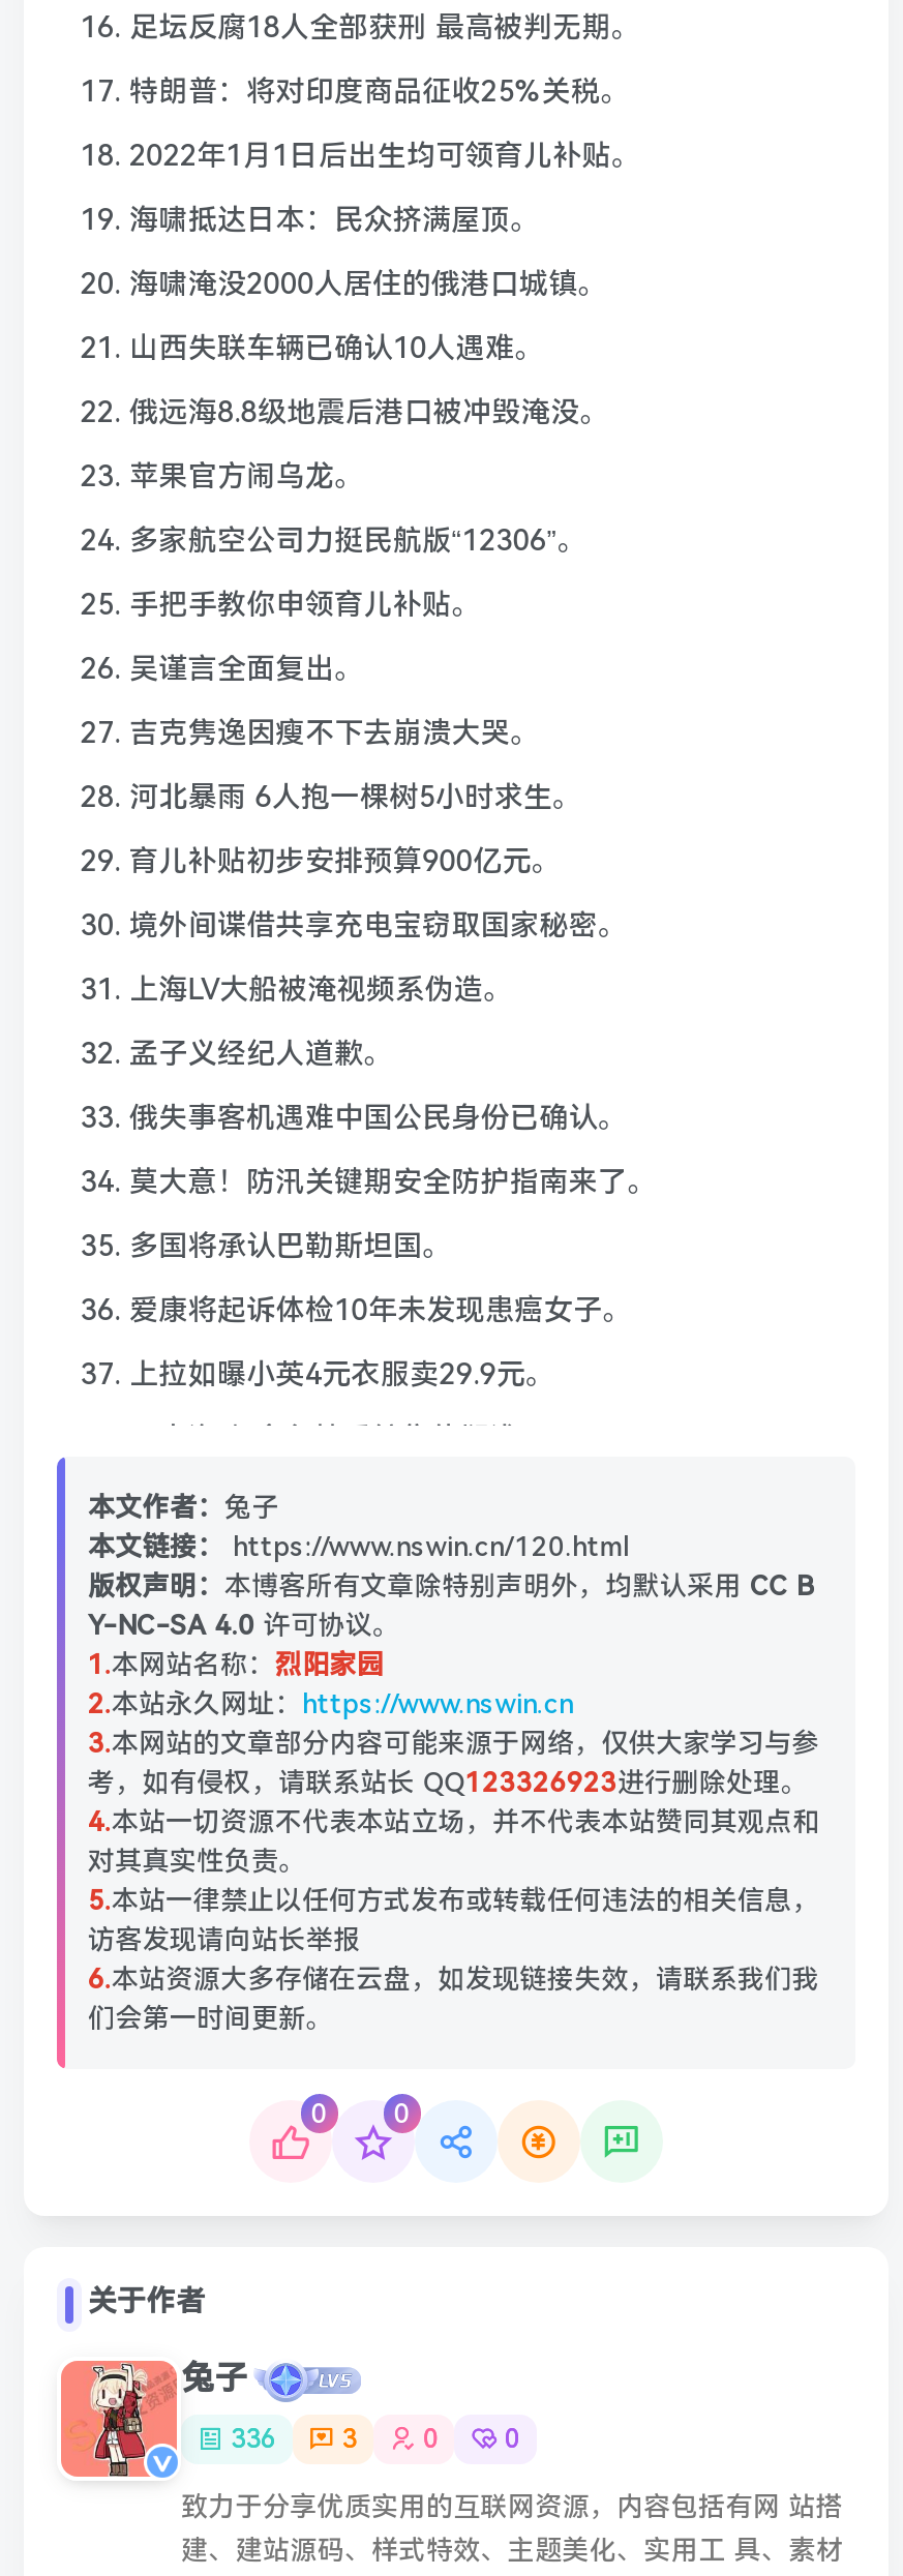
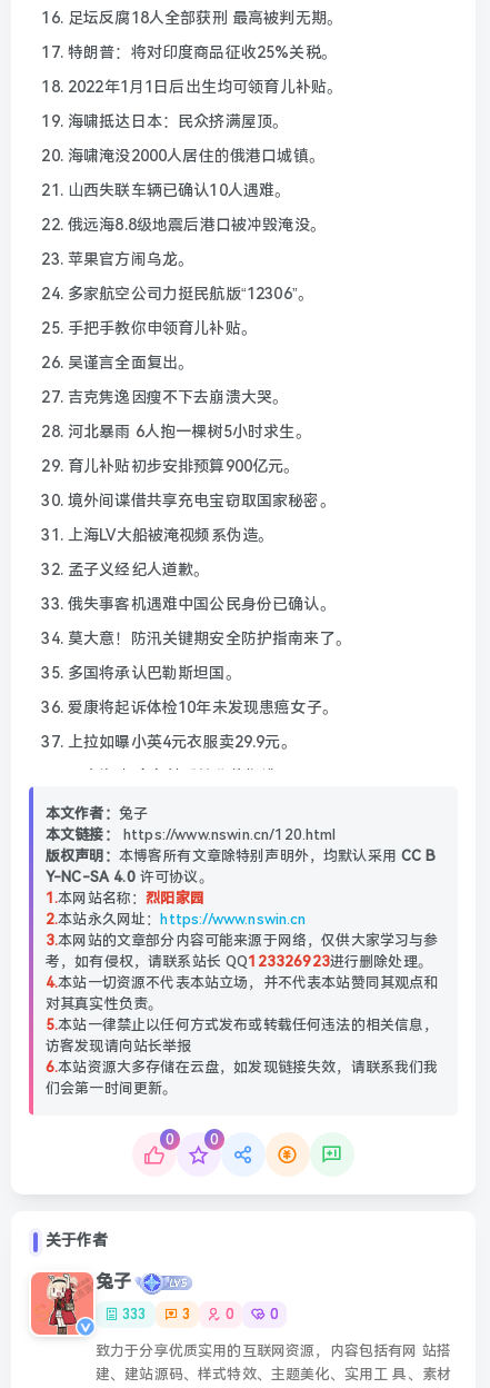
[231,2424,276,2455] 336 -> [122,1306,146,1323] 333

